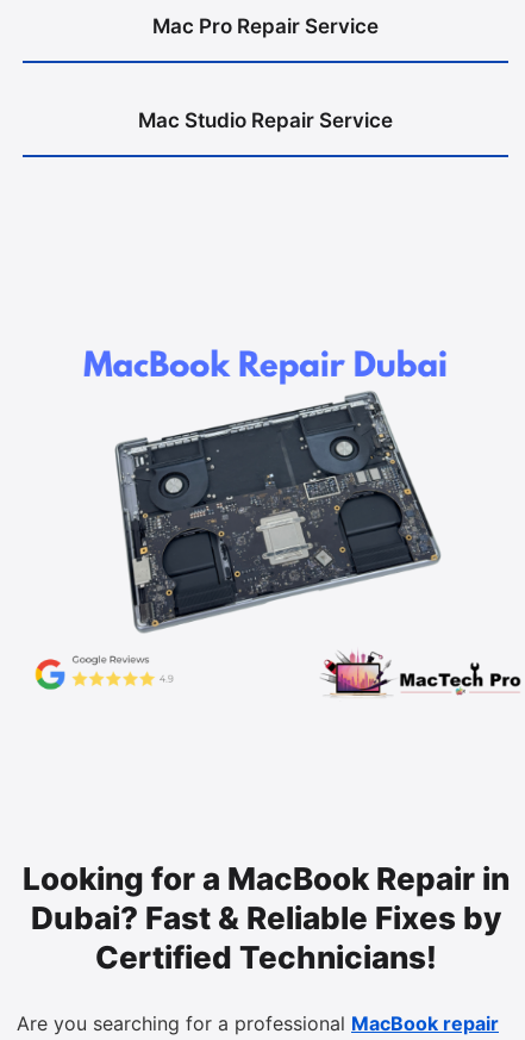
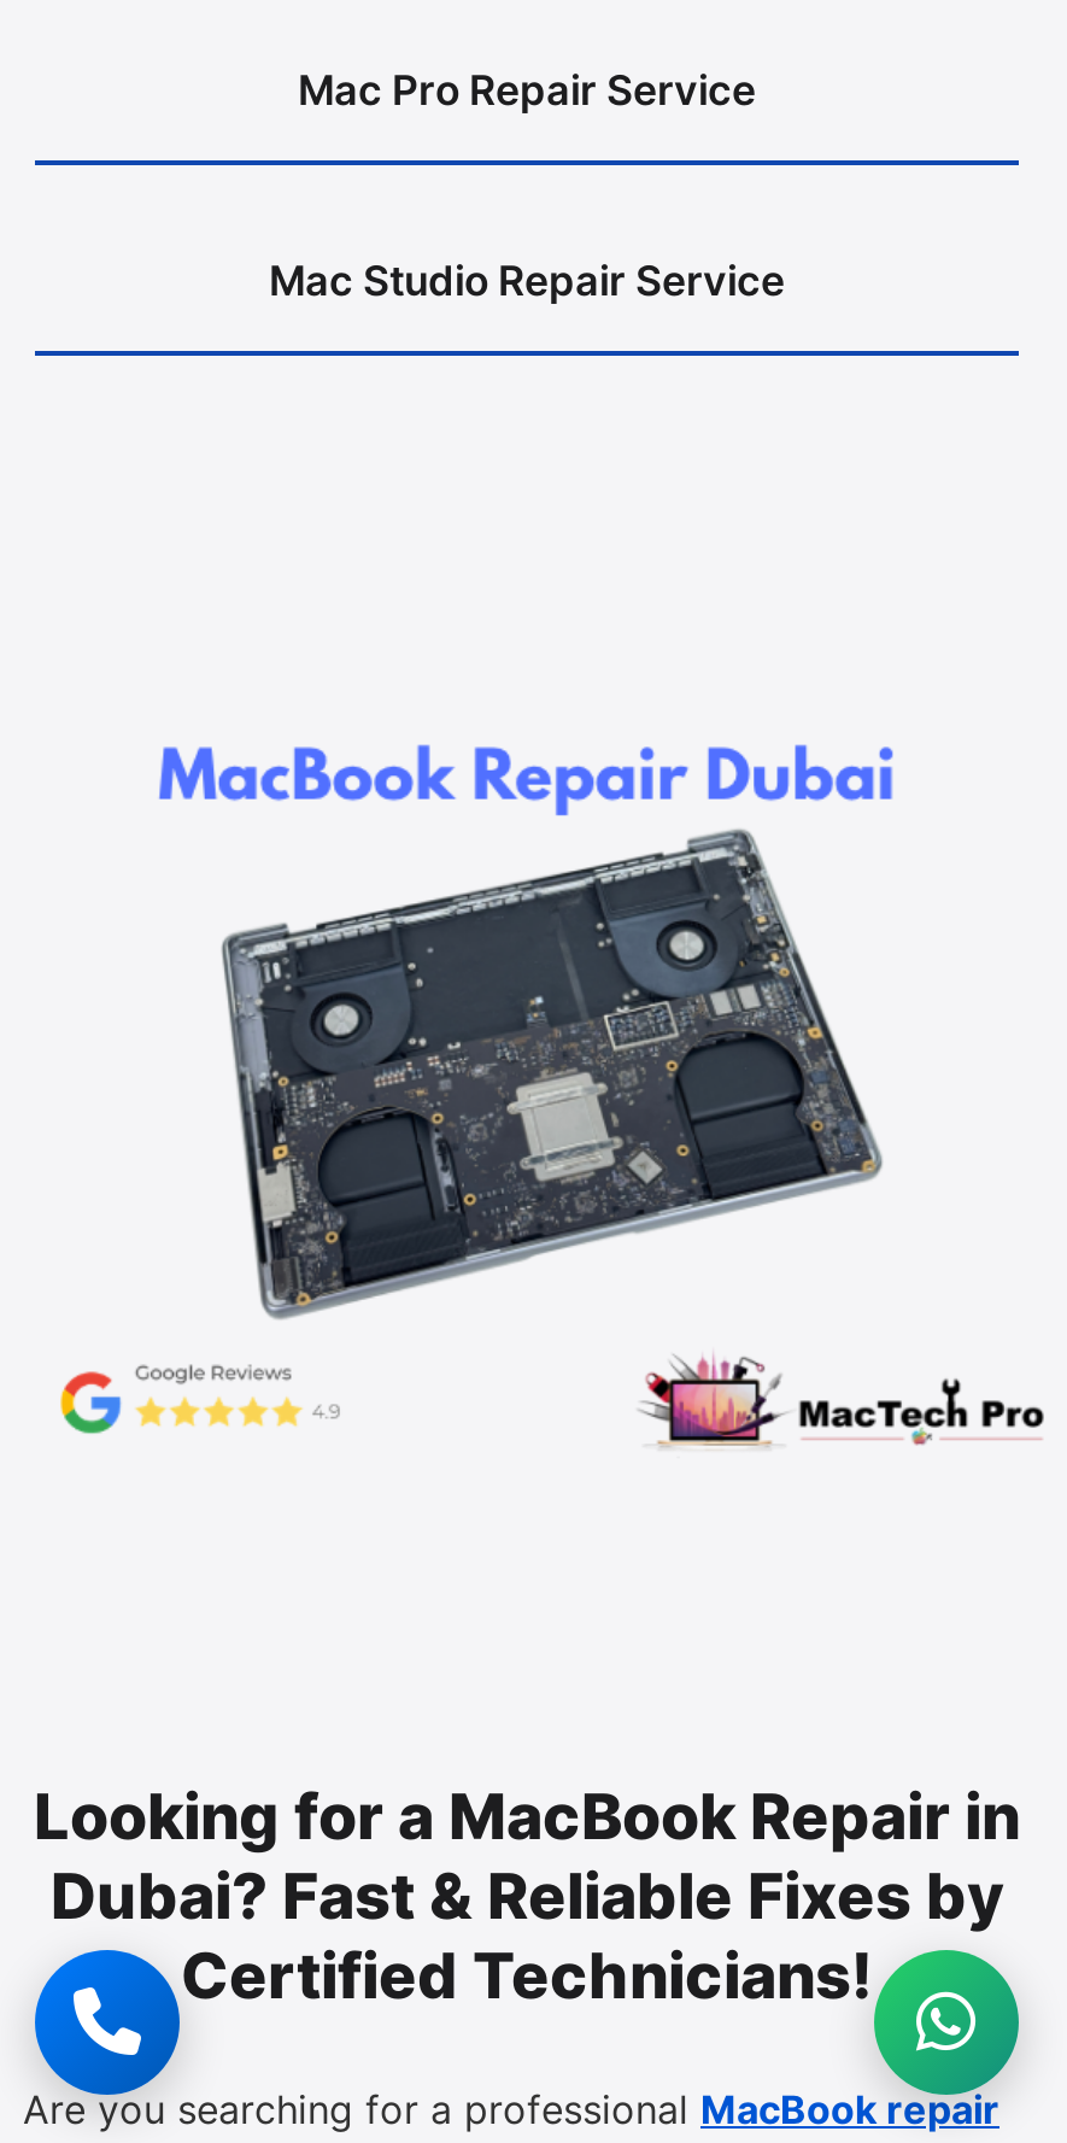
none -> [30,1948,184,2078] [image]
none -> [869,1948,1024,2078] [image]

